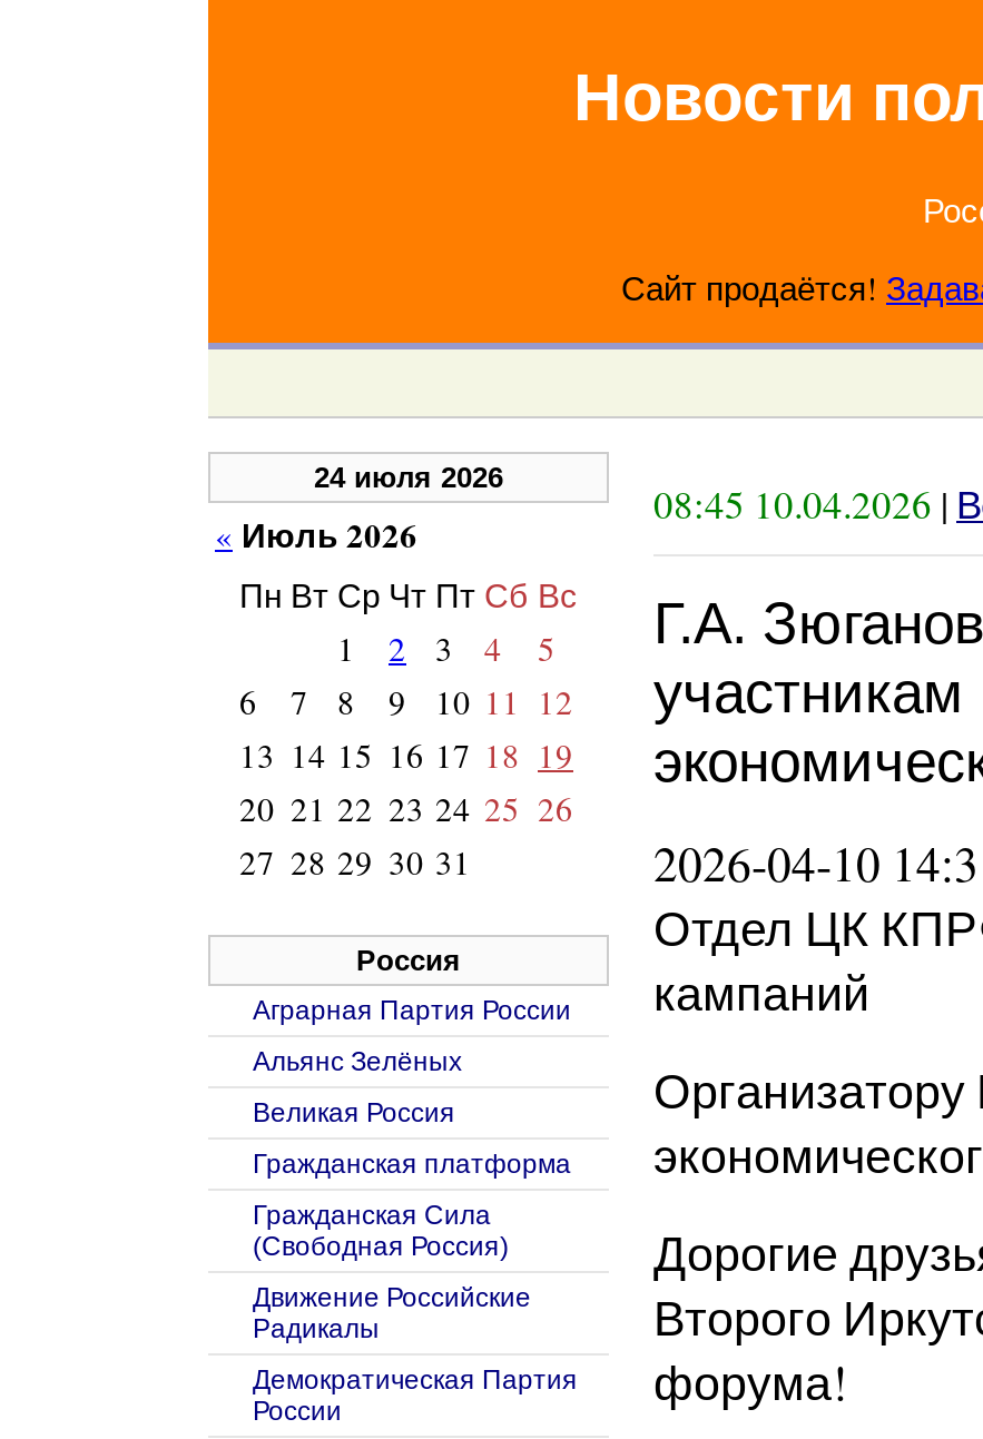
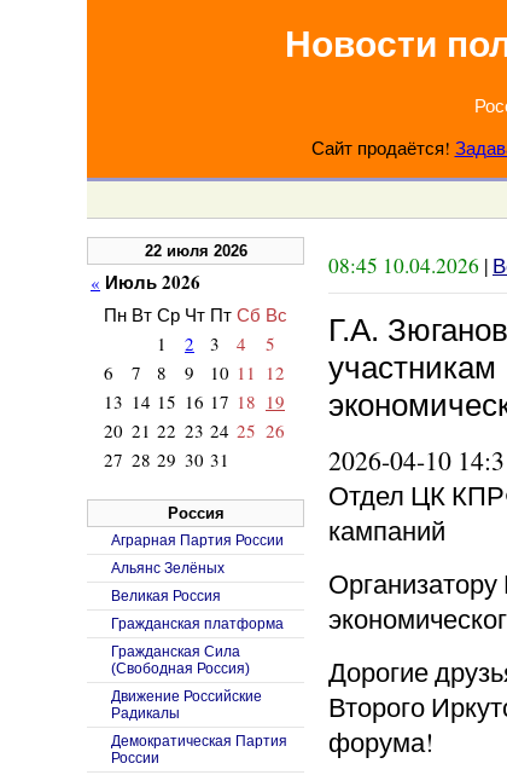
[314,461,503,495] 24 июля 2026 -> [144,242,247,260] 22 июля 2026

